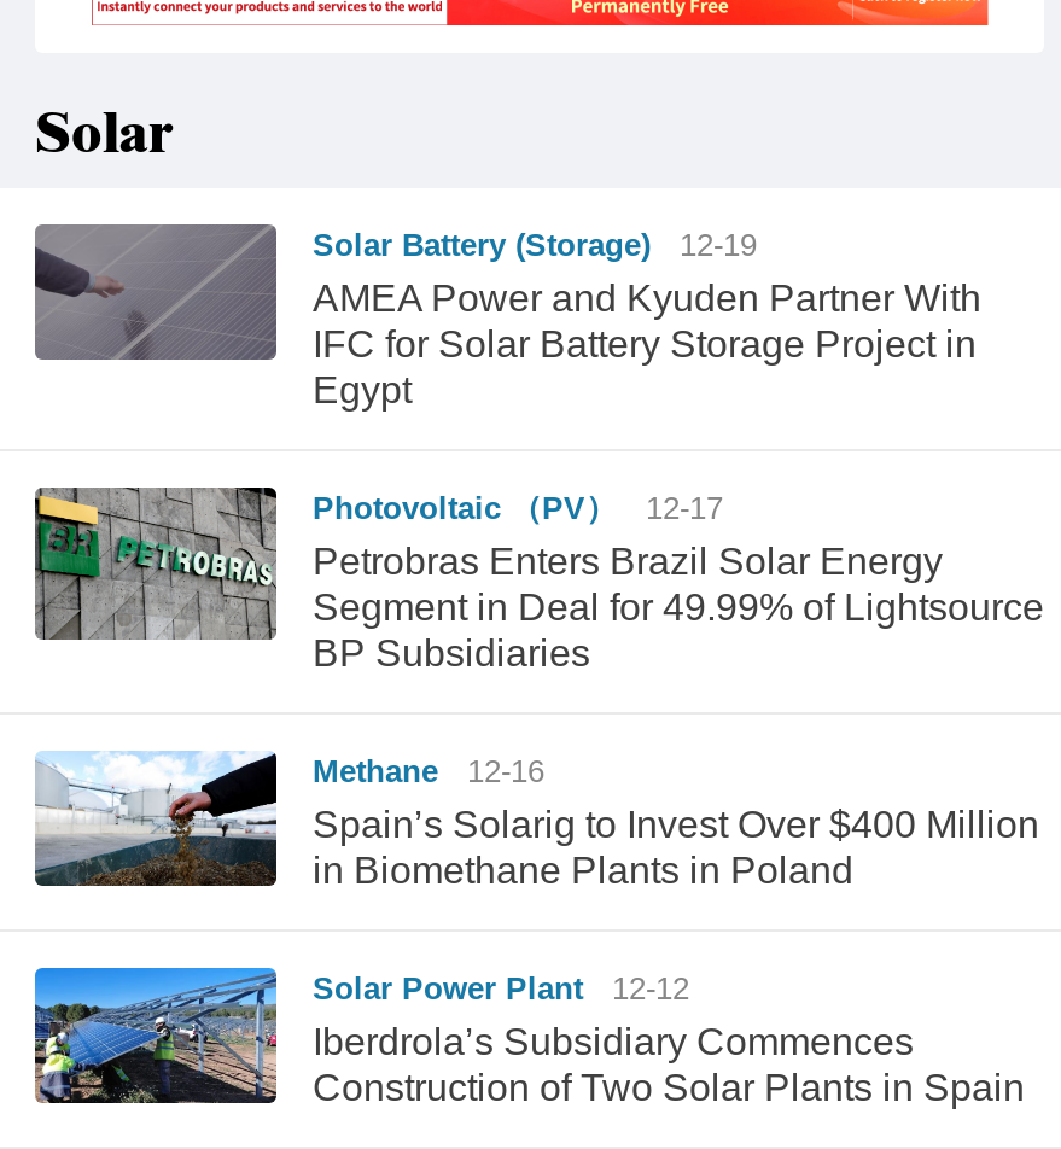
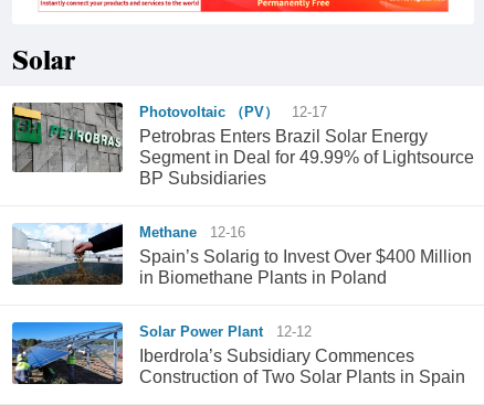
[35,222,981,411] [image] | Solar Battery (Storage) 12-19 | AMEA Power and Kyuden Partner With | IFC for Solar Battery Storage Project in | Egypt -> none

